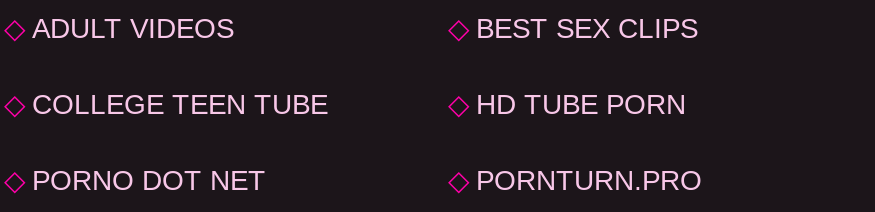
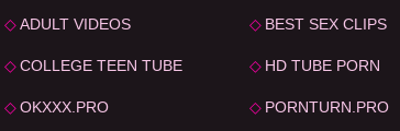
[32,164,266,196] PORNO DOT NET -> [20,98,109,116] OKXXX.PRO

